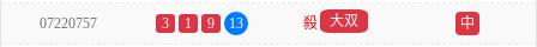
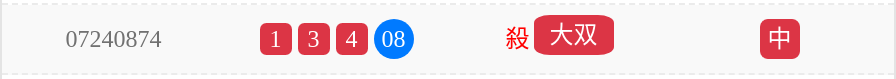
[39,15,97,32] 07220757 -> [66,25,282,53] 07240874 | 1
[184,15,243,32] 1 | 9 | 13 -> [346,25,406,53] 4 | 08

